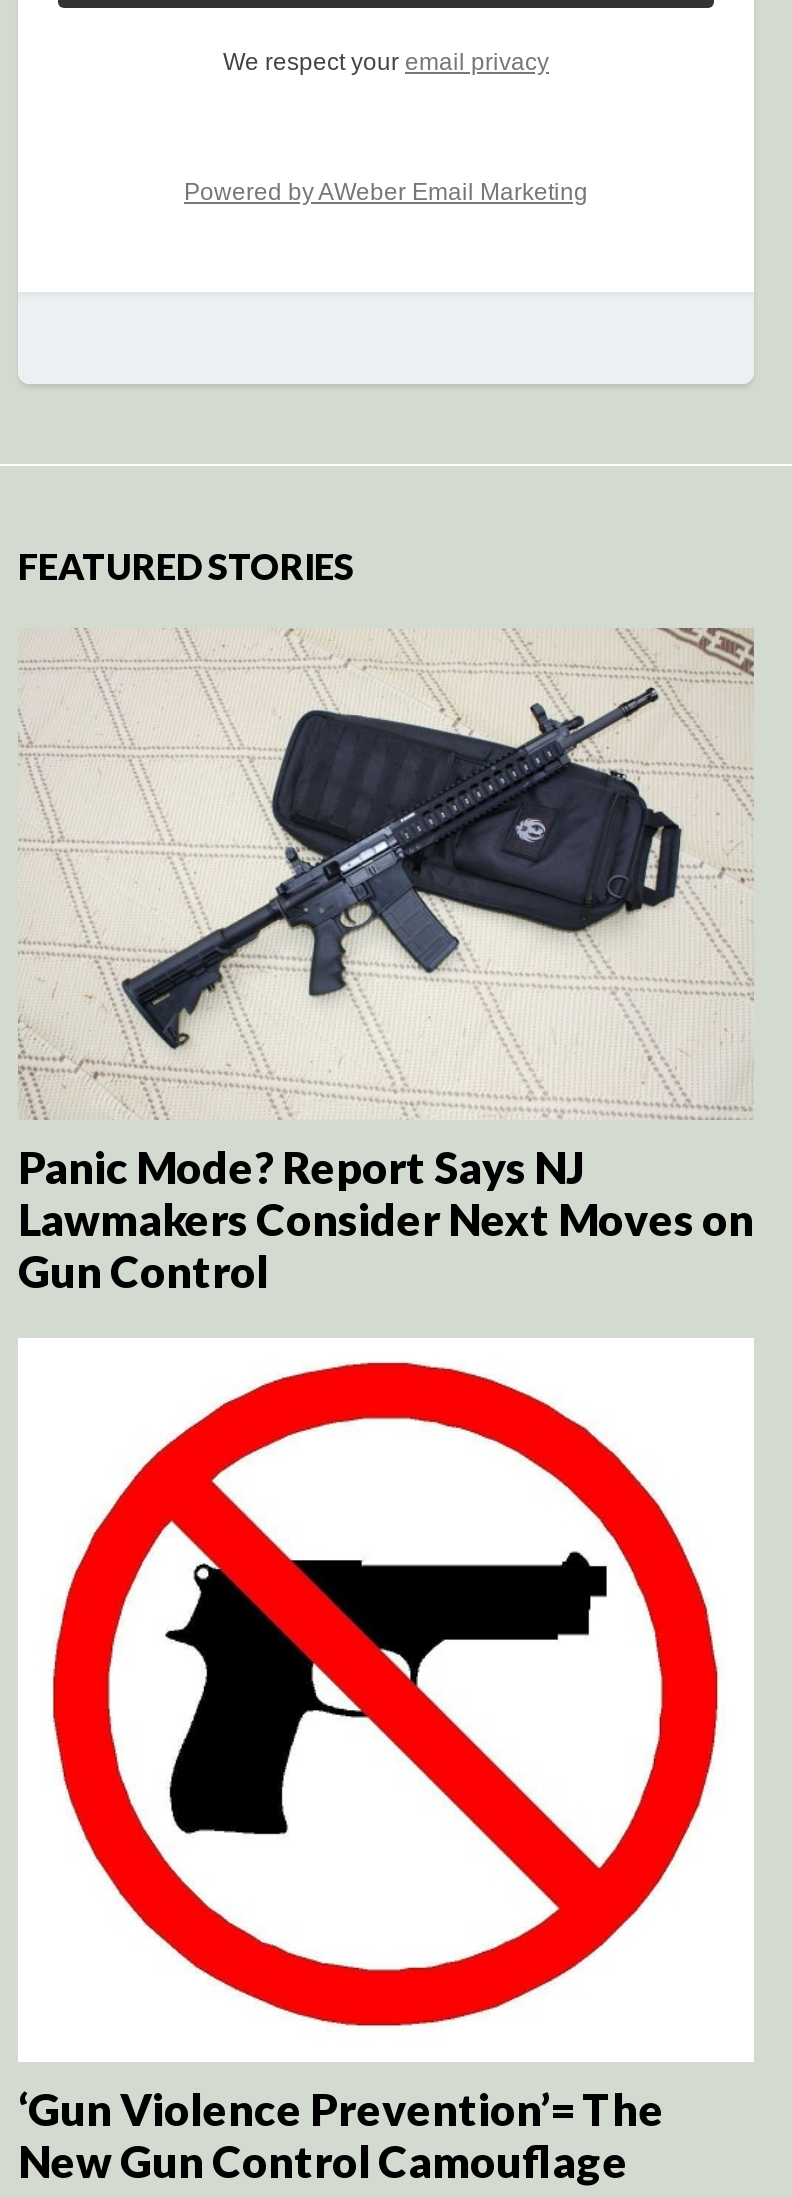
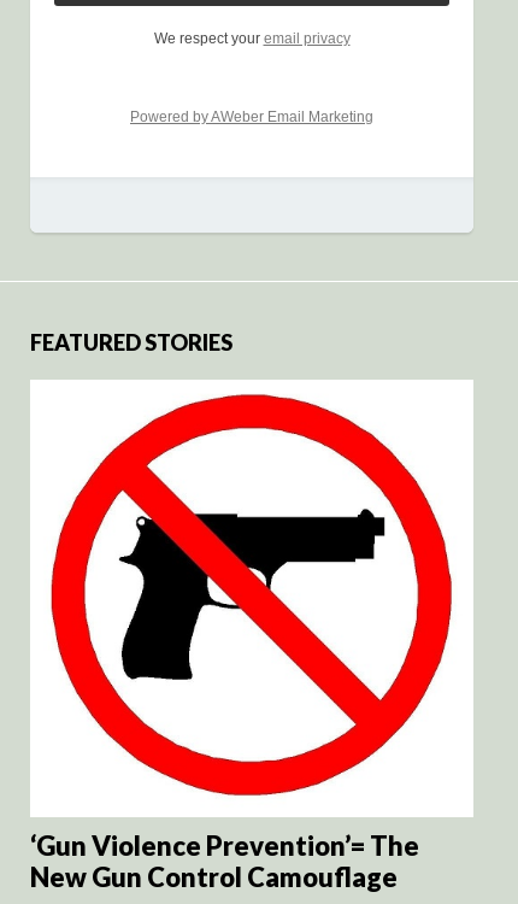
[18,626,756,1297] [image] | Panic Mode? Report Says NJ | Lawmakers Consider Next Moves on | Gun Control -> none

